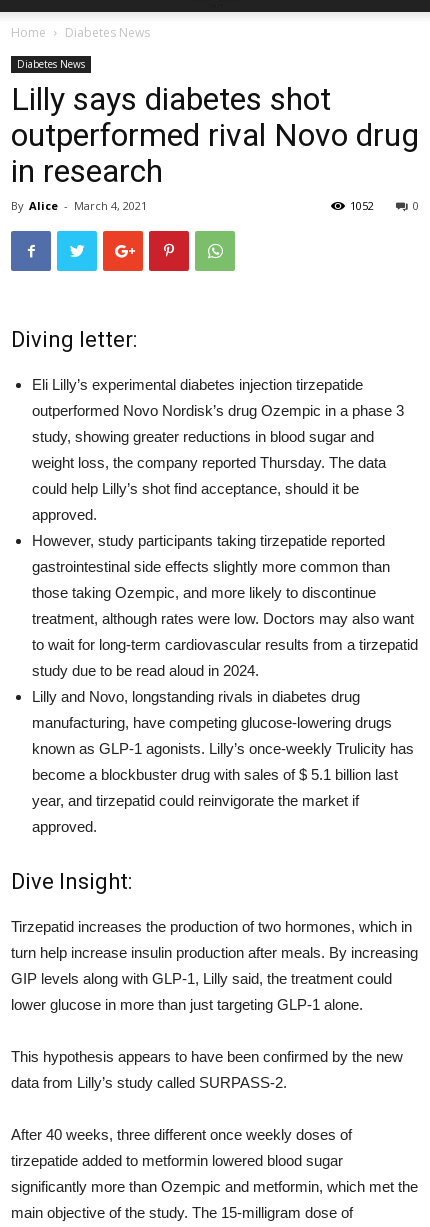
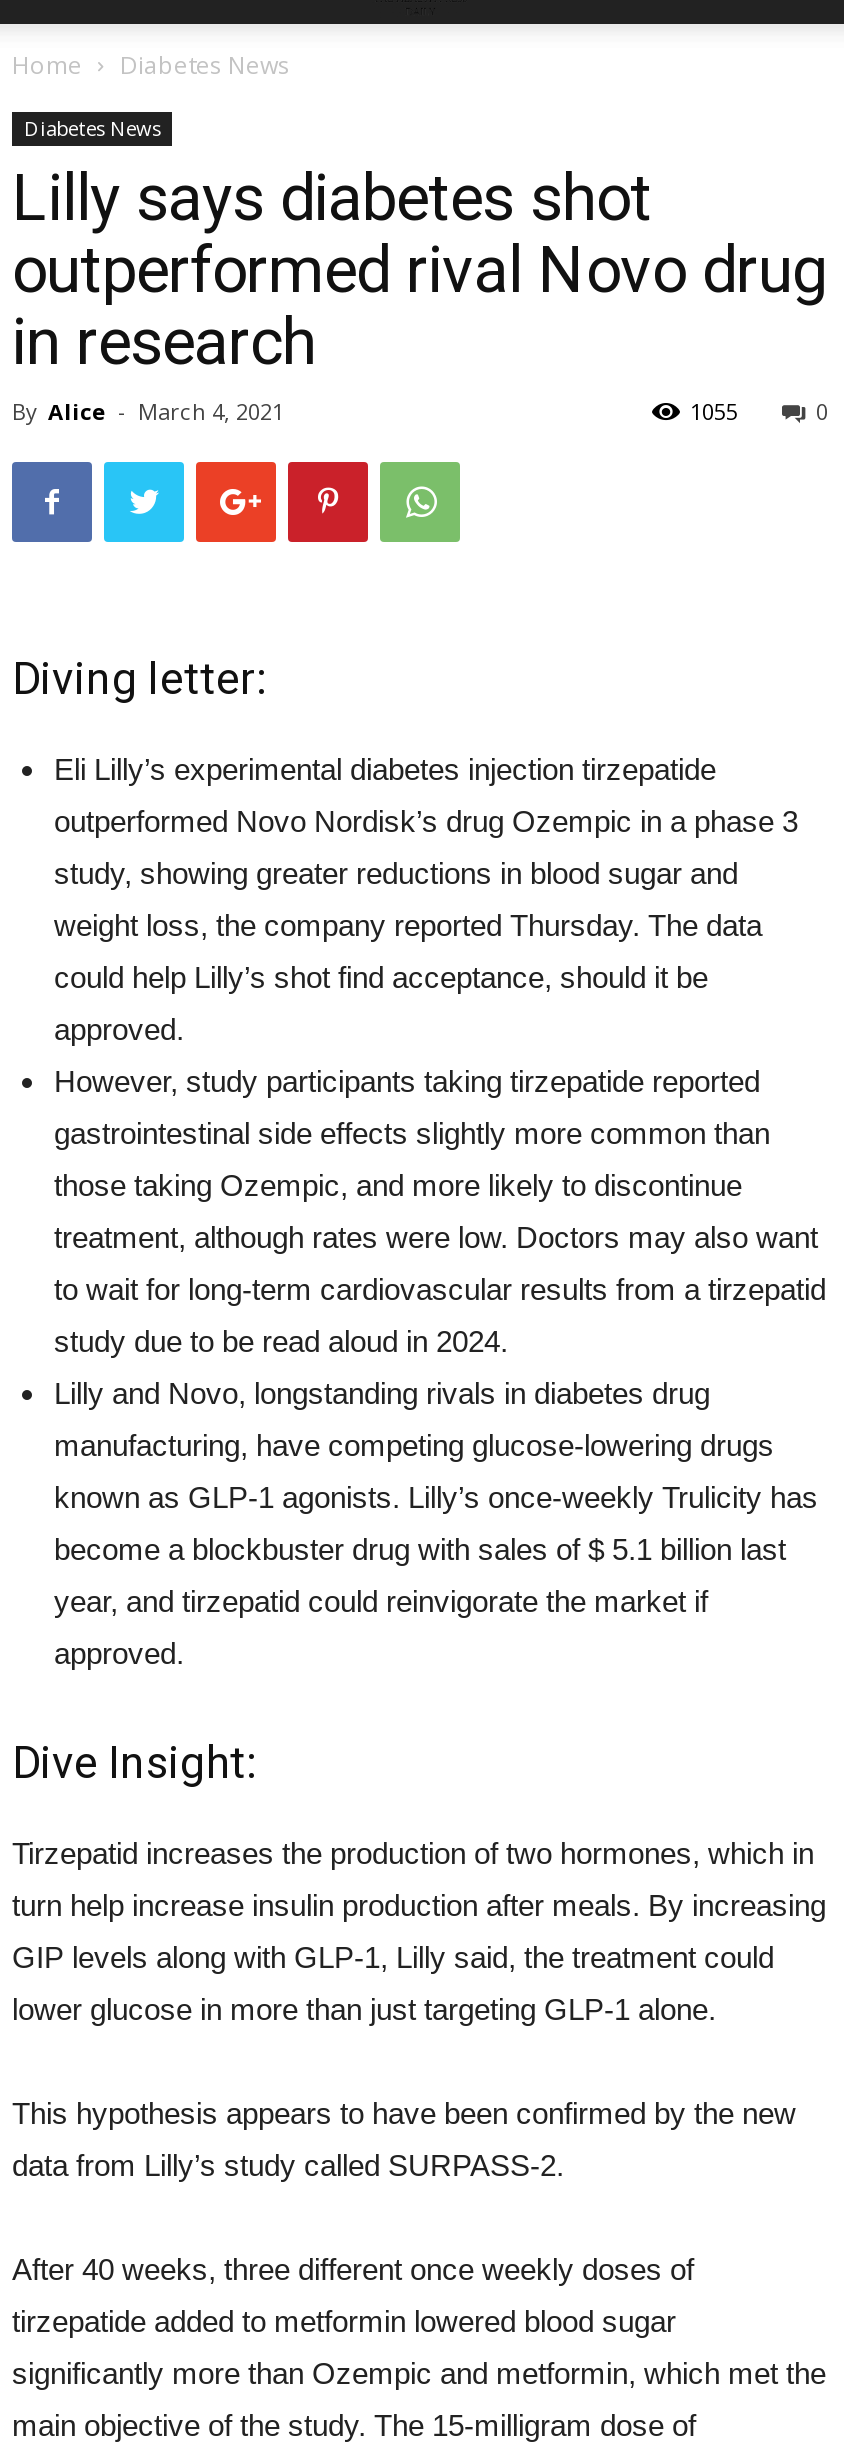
[350,198,374,213] 1052 -> [690,396,738,426] 1055

